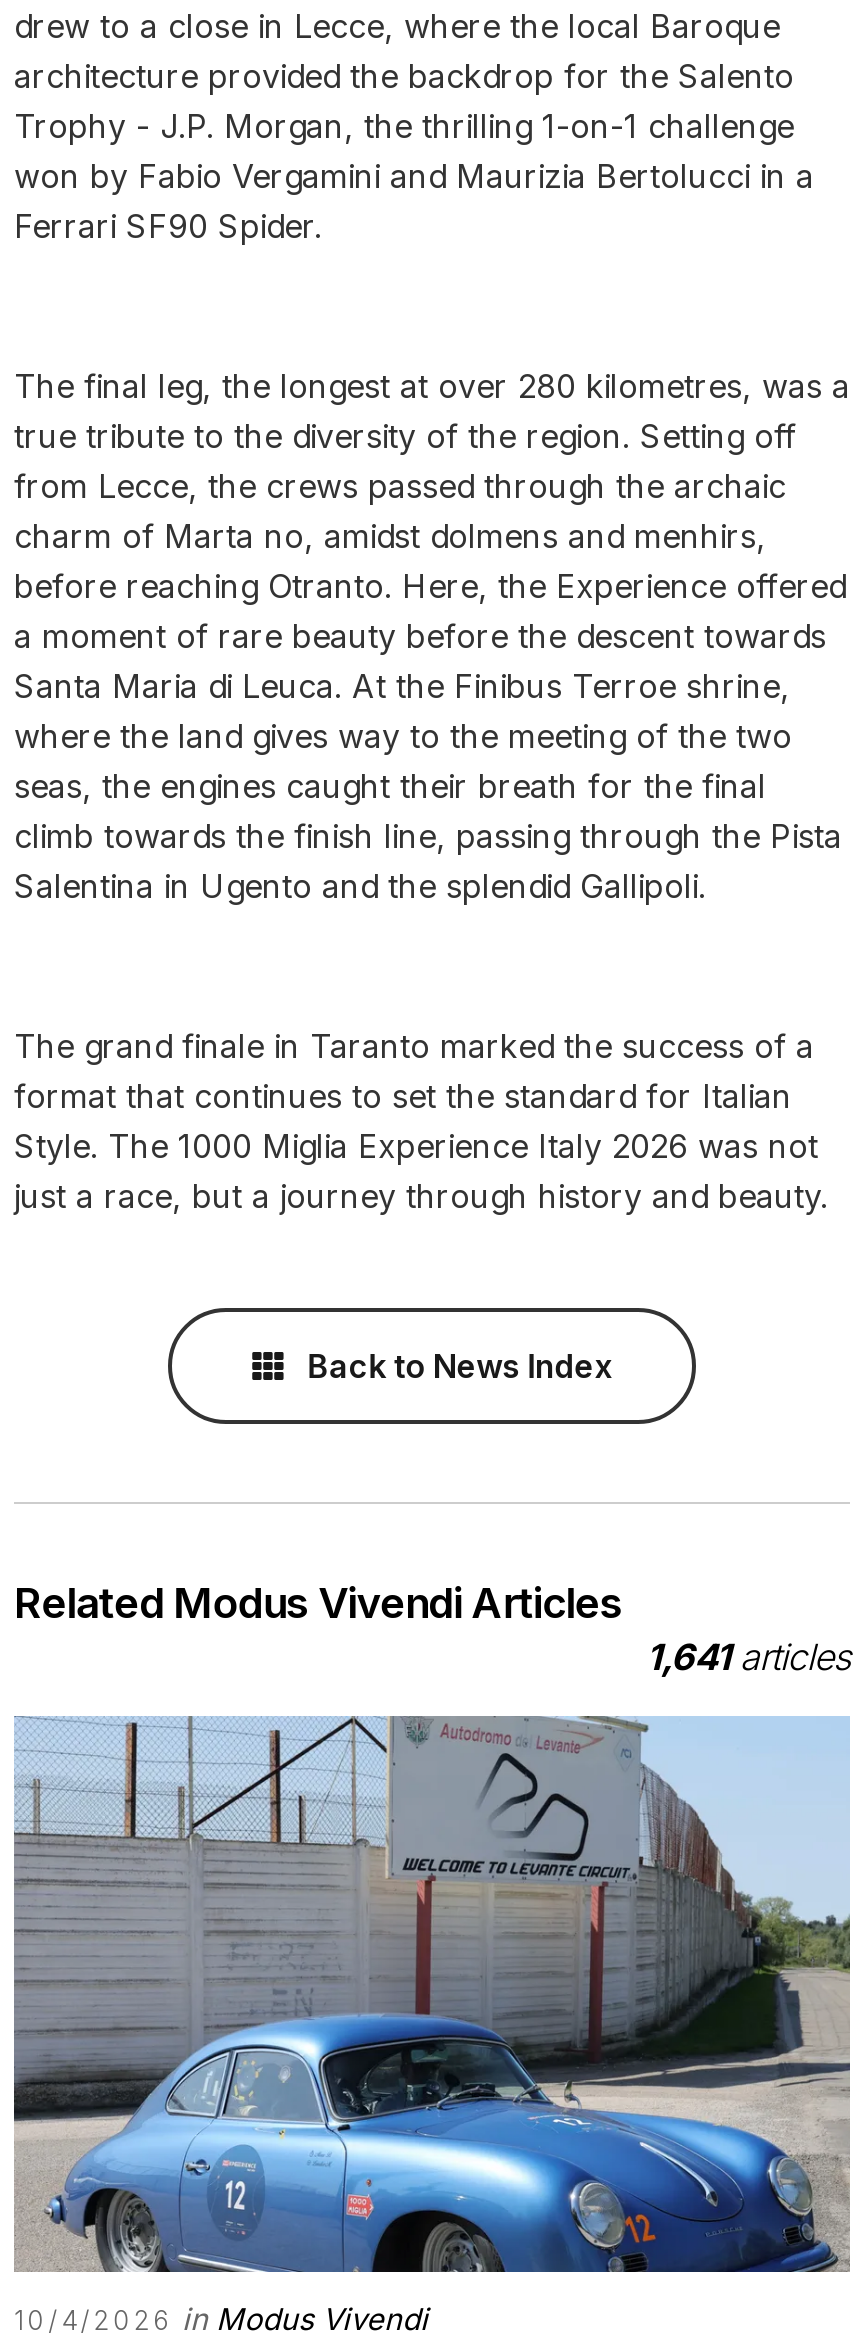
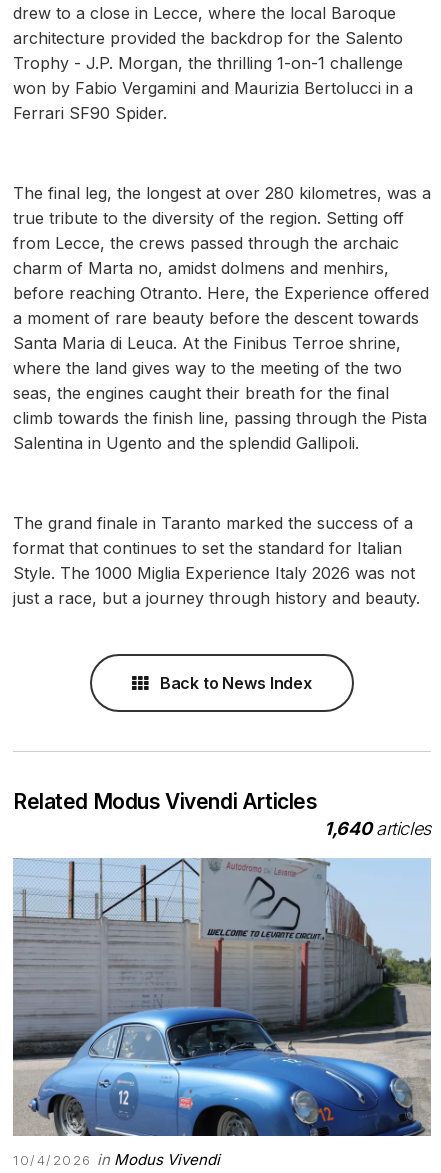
[646,1635,850,1677] 1,641 articles -> [324,818,431,839] 1,640 articles

